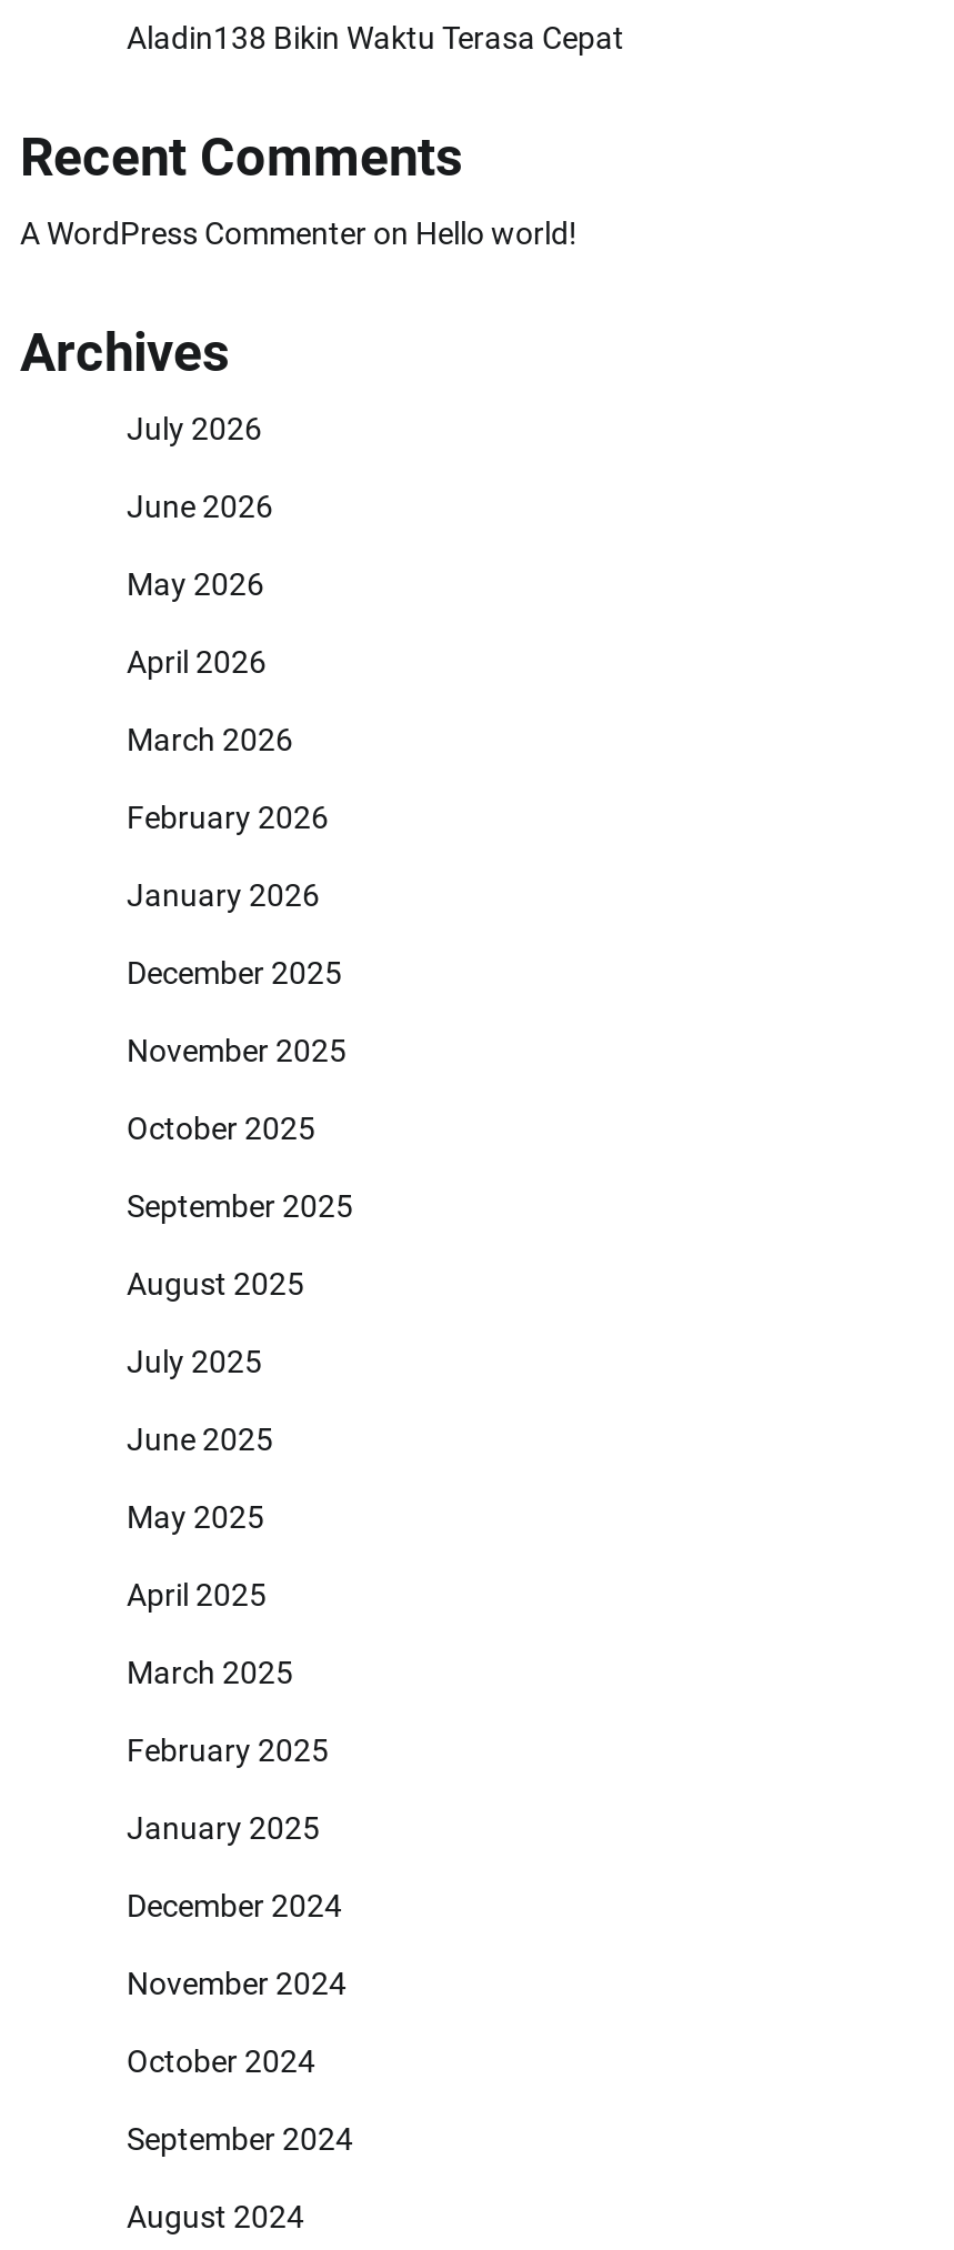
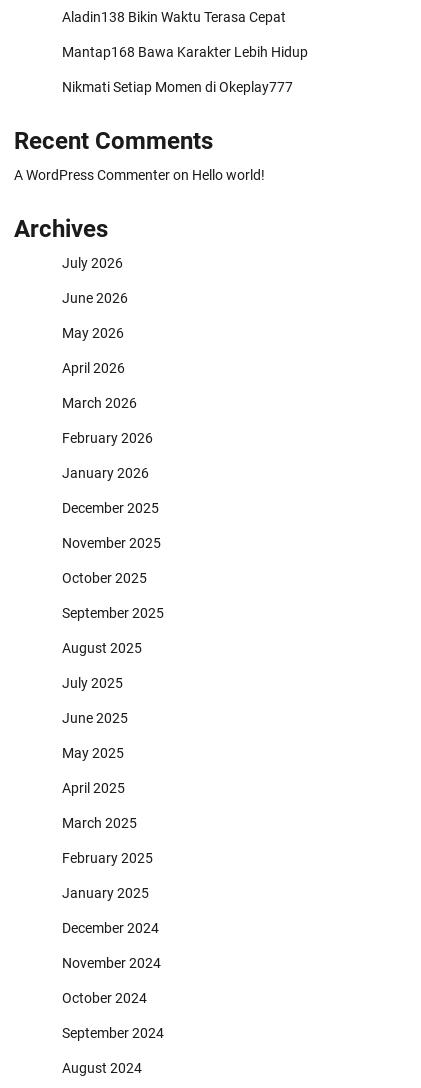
none -> [62,44,308,95] Mantap168 Bawa Karakter Lebih Hidup | Nikmati Setiap Momen di Okeplay777

